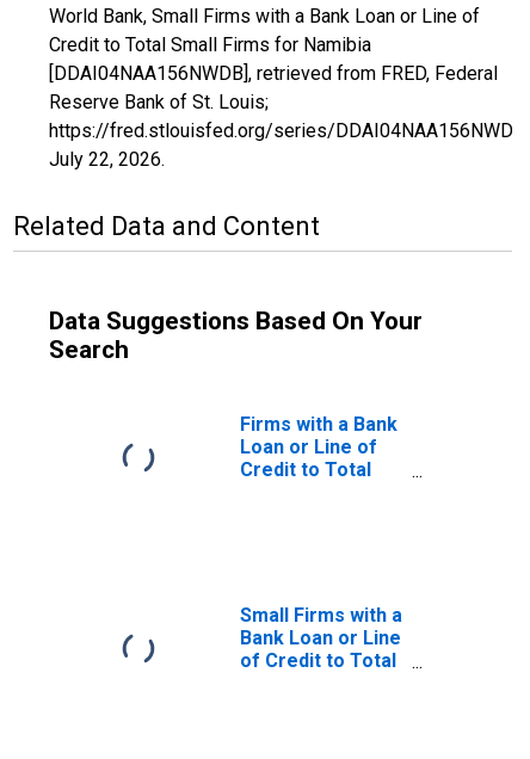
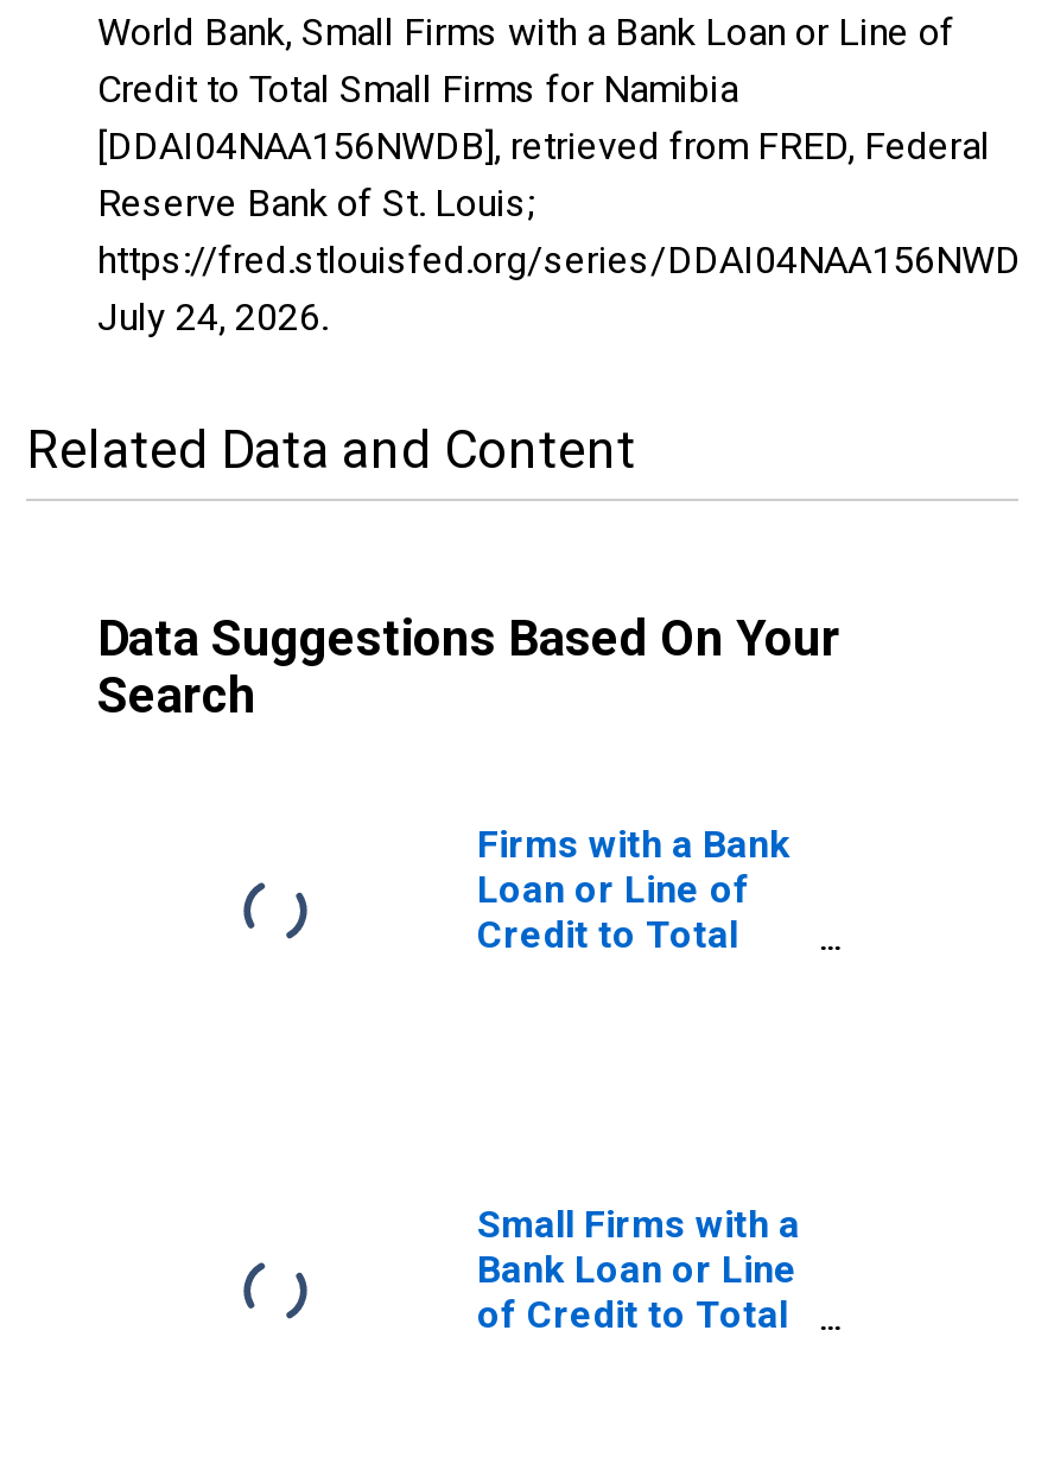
[49,148,165,171] July 22, 2026. -> [97,294,328,340] July 24, 2026.

